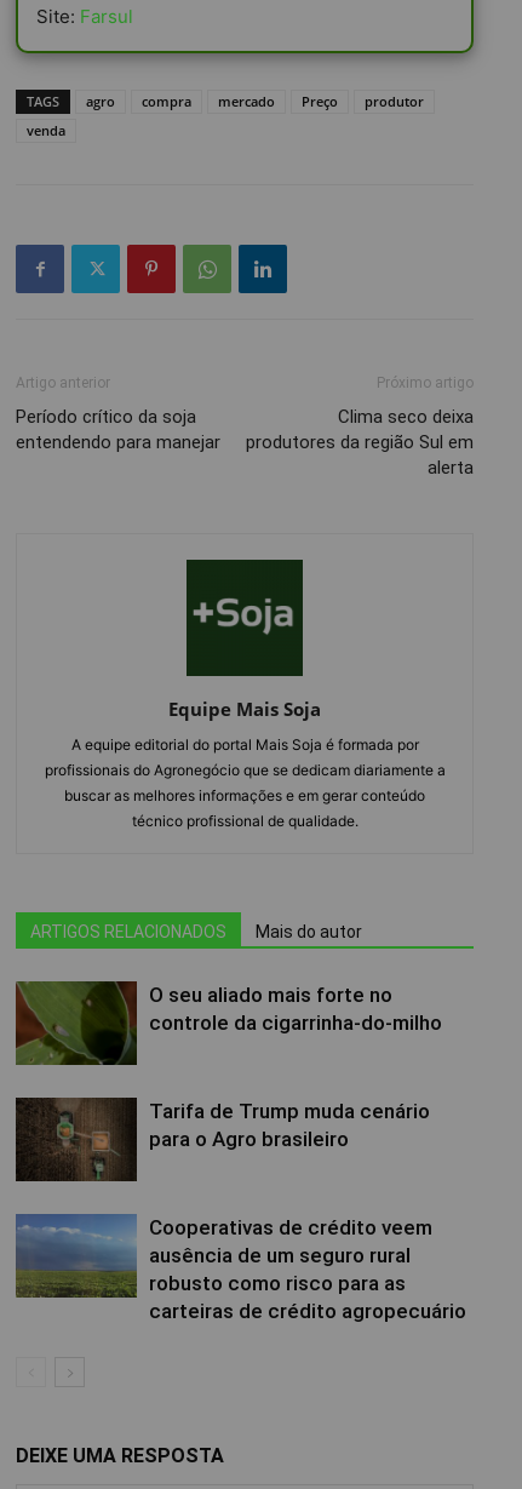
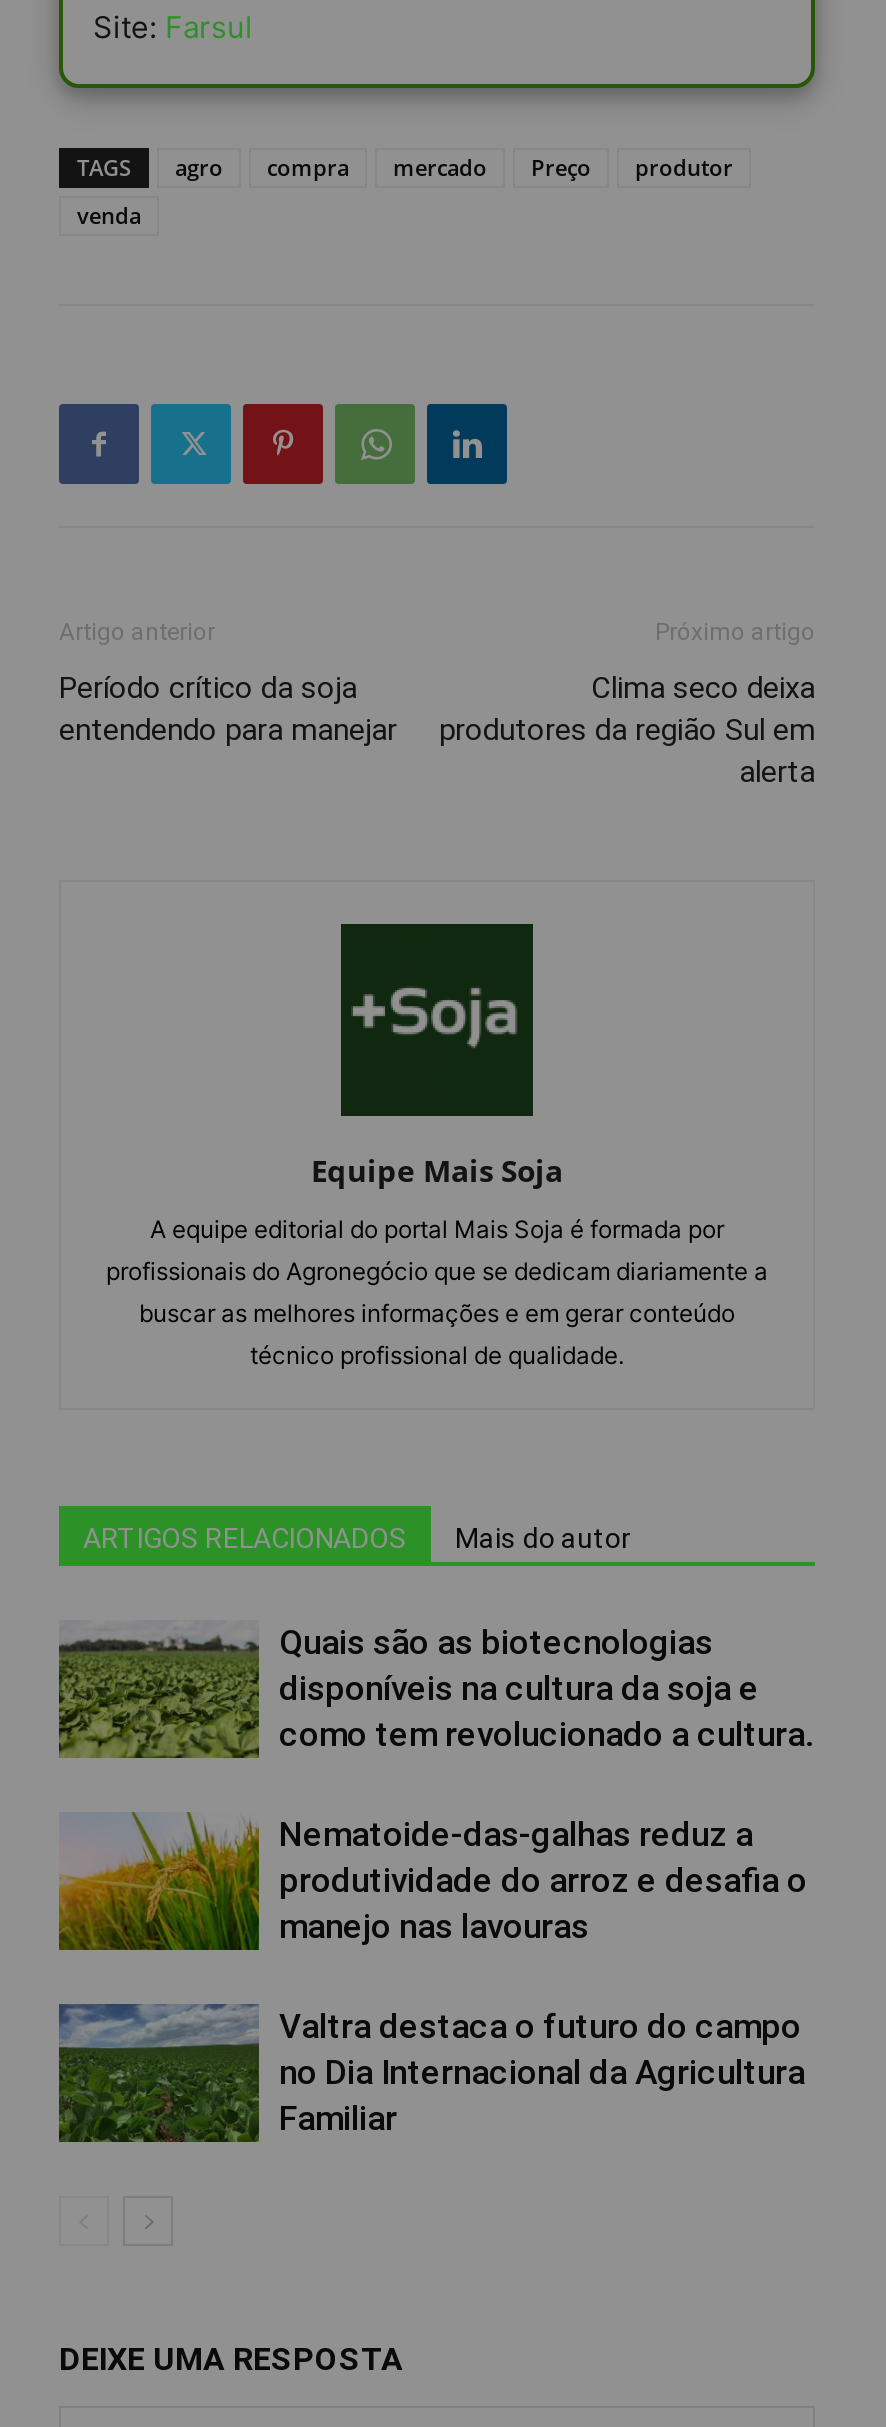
[15,980,442,1066] [image] | O seu aliado mais forte no | controle da cigarrinha-do-milho -> [57,1620,813,1760] [image] | Quais são as biotecnologias | disponíveis na cultura da soja e | como tem revolucionado a cultura.
[15,1096,430,1182] [image] | Tarifa de Trump muda cenário | para o Agro brasileiro -> [57,1812,807,1952] [image] | Nematoide-das-galhas reduz a | produtividade do arroz e desafia o | manejo nas lavouras
[16,1214,466,1323] [image] | Cooperativas de crédito veem | ausência de um seguro rural | robusto como risco para as | carteiras de crédito agropecuário -> [59,2004,805,2144] [image] | Valtra destaca o futuro do campo | no Dia Internacional da Agricultura | Familiar

